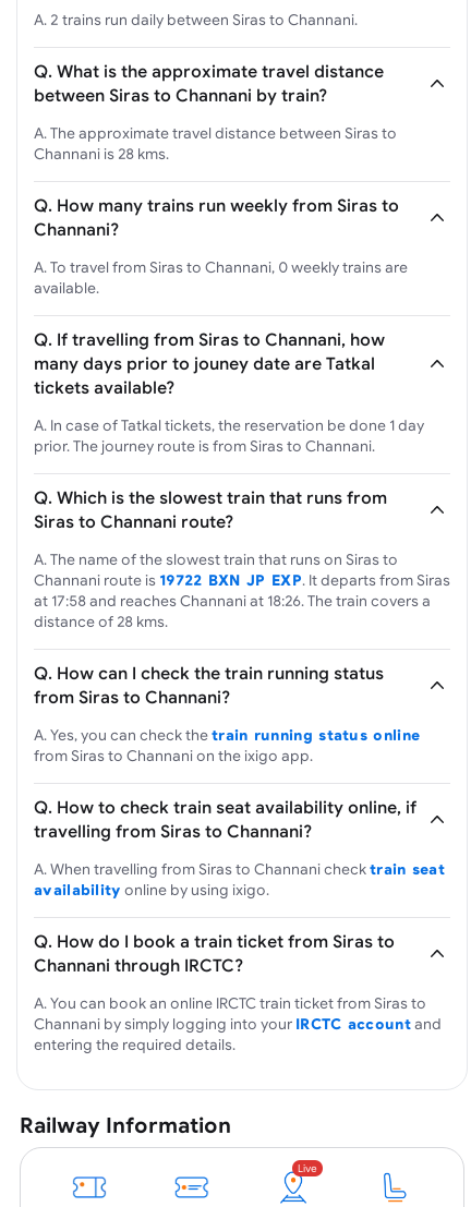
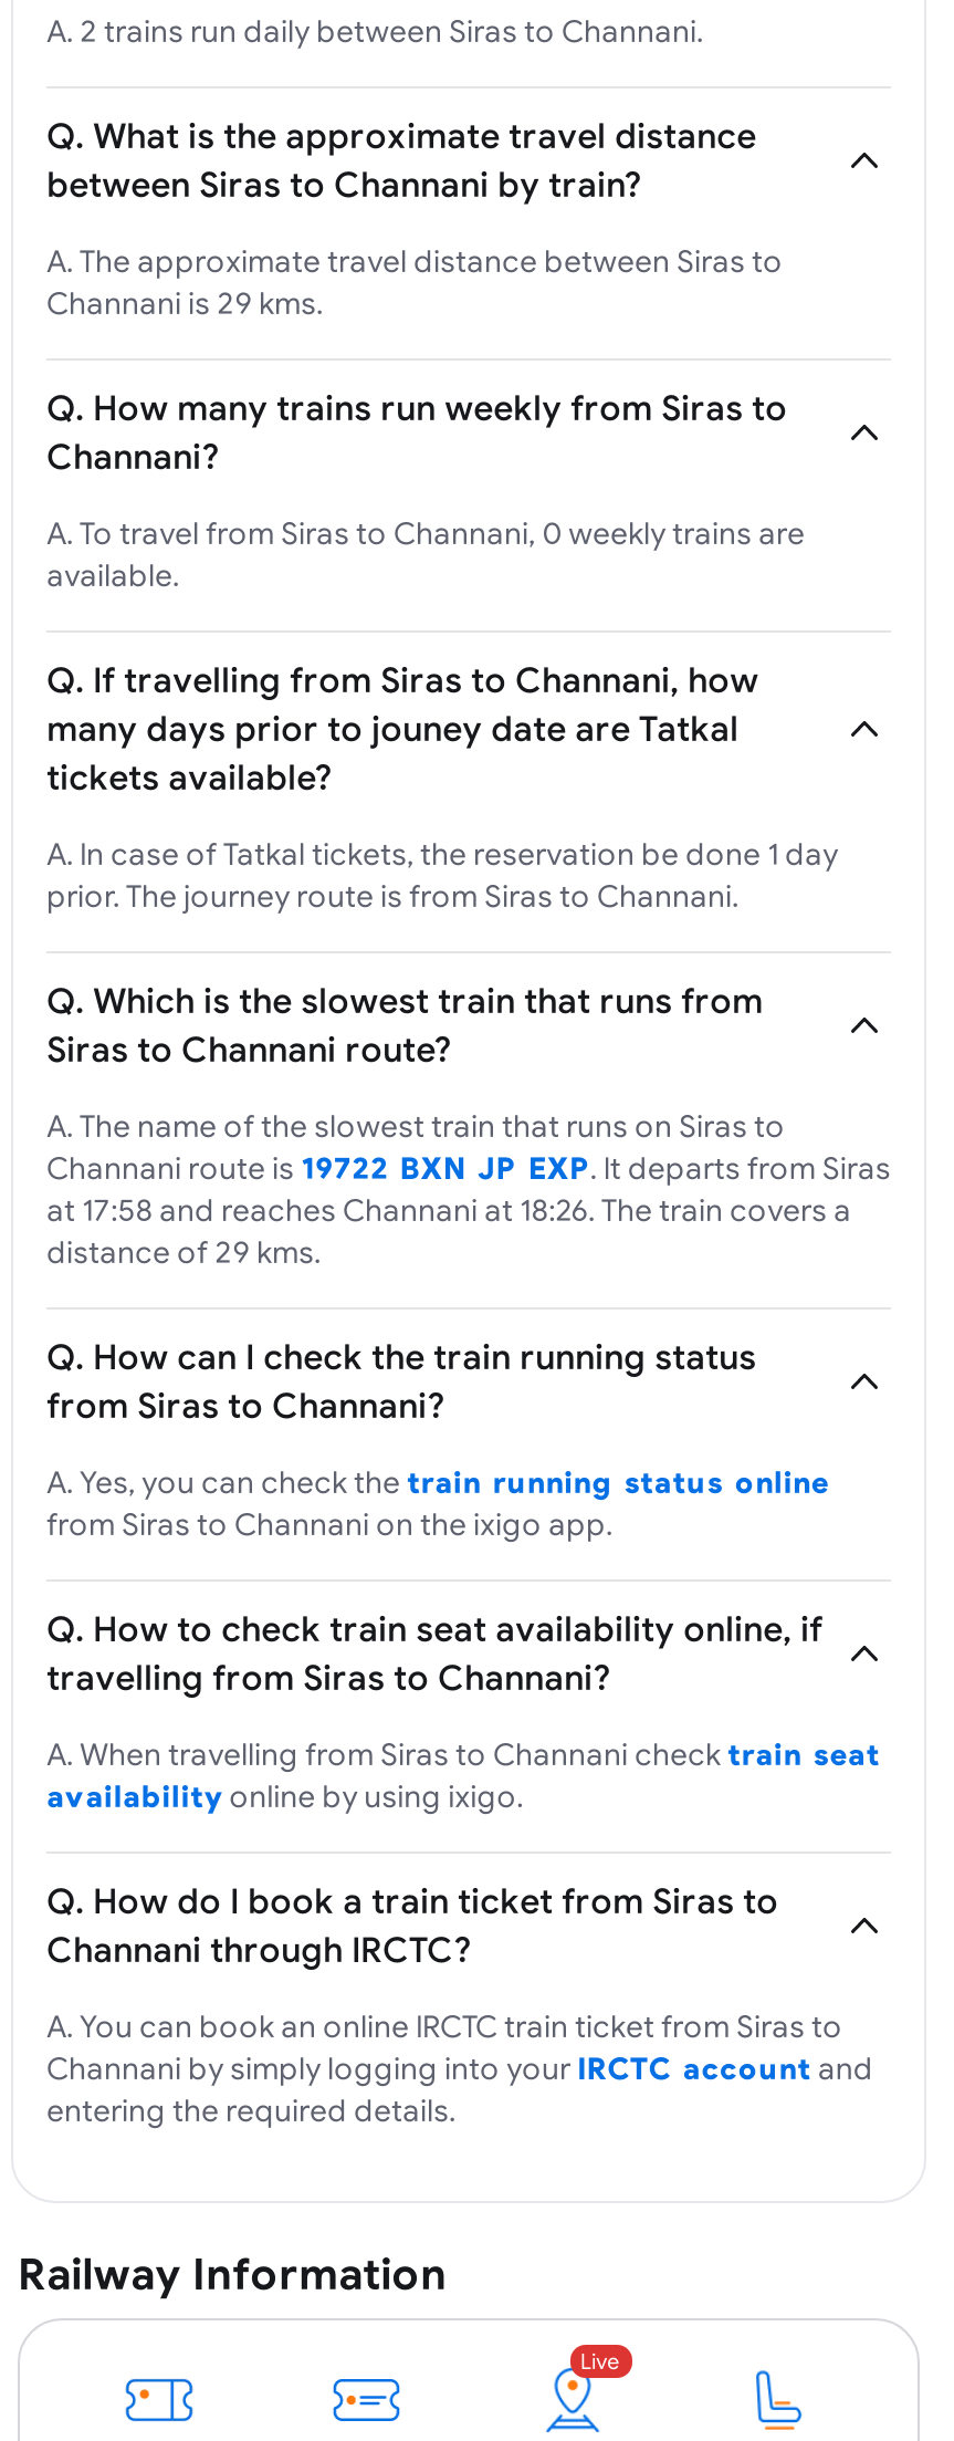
[34,145,169,162] Channani is 28 kms. -> [46,285,323,321] Channani is 29 kms.
[34,613,168,630] distance of 28 kms. -> [46,1234,321,1270] distance of 29 kms.

